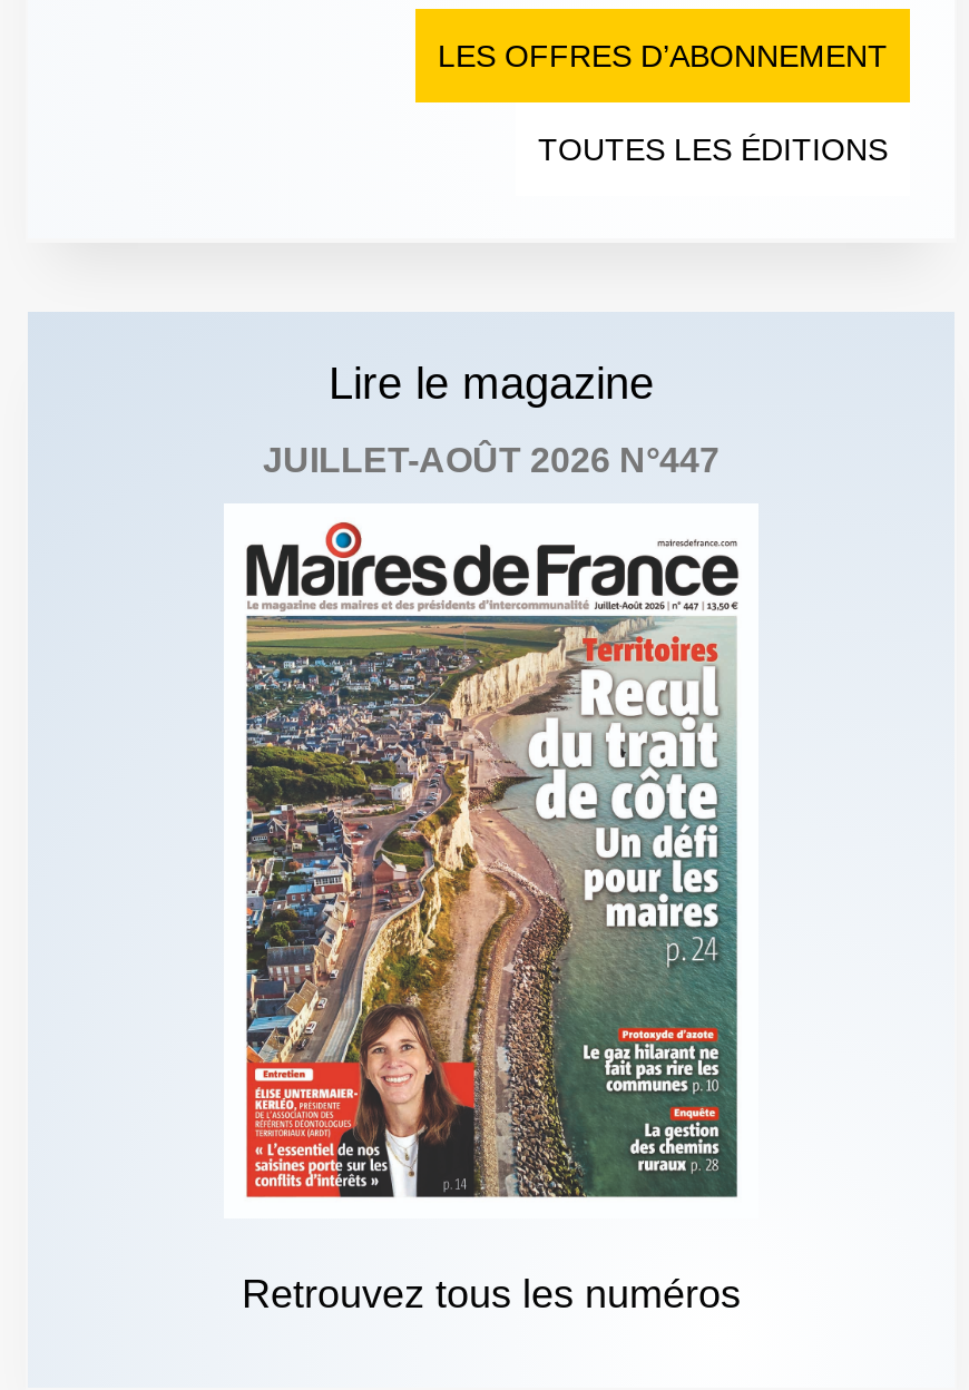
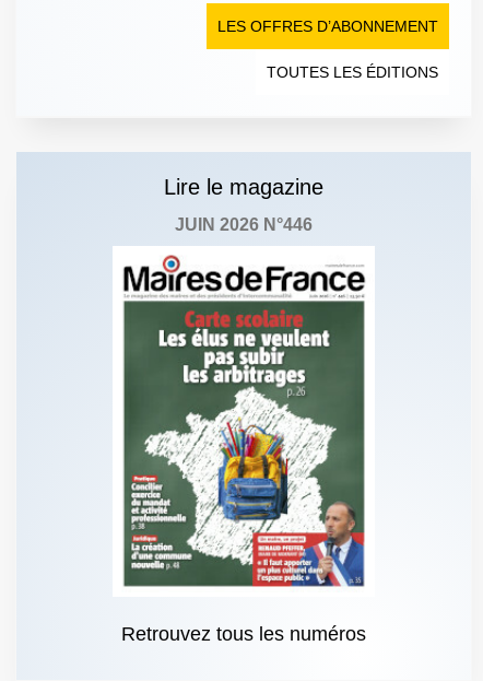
[263,442,720,480] JUILLET-AOÛT 2026 N°447 -> [175,216,313,234] JUIN 2026 N°446
[244,601,738,1198] [image] -> [122,269,365,587] [image]

